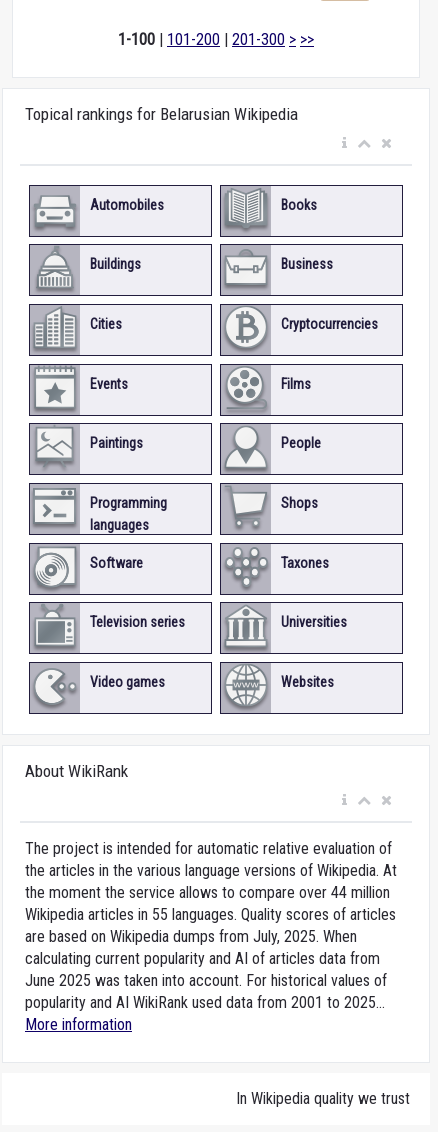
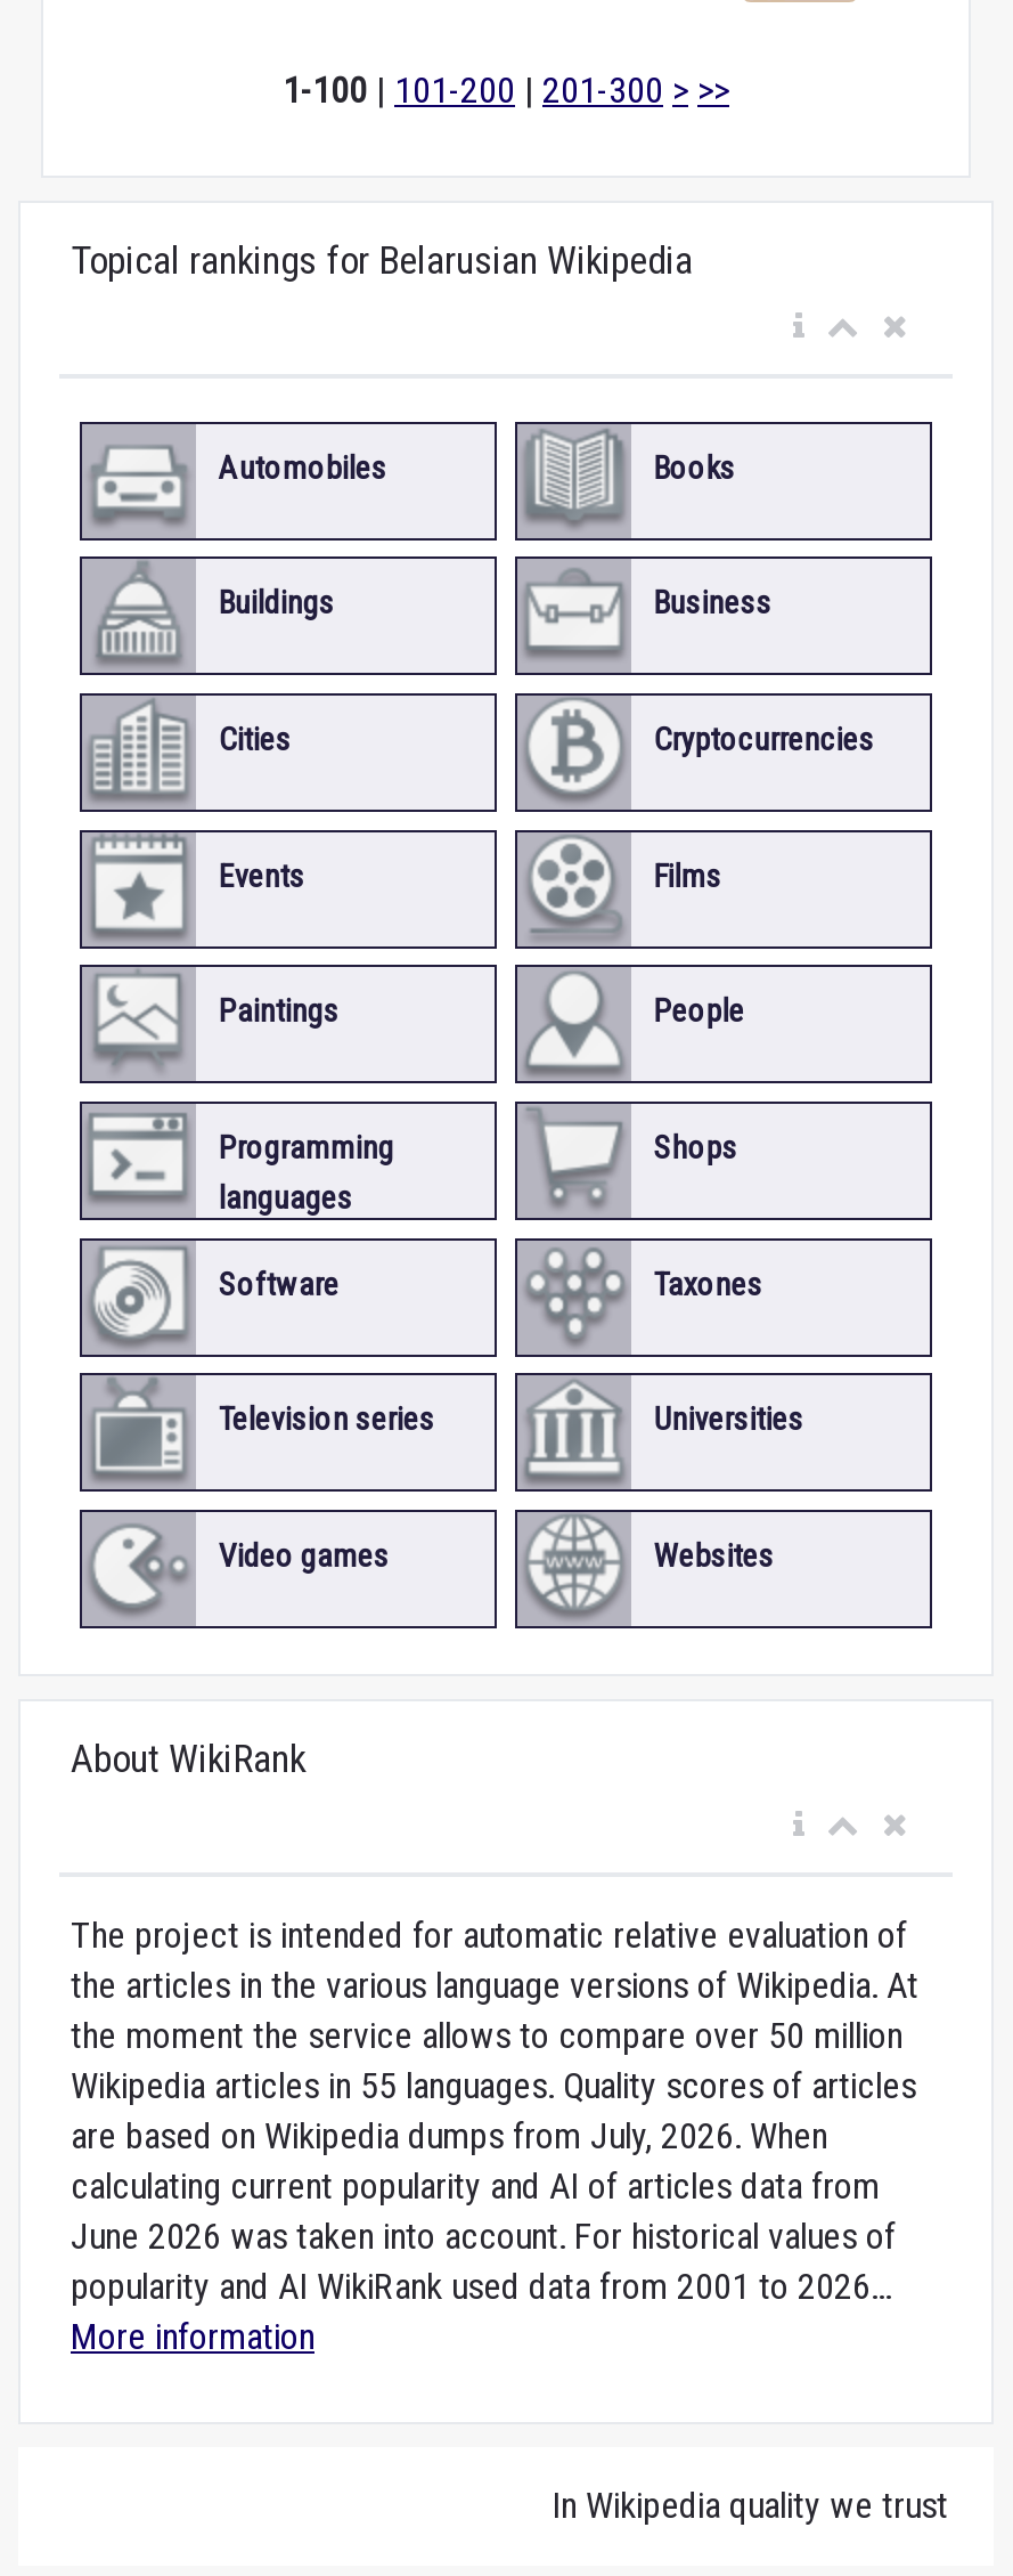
[25,883,390,902] the moment the service allows to compare over 44 million -> [71,2013,902,2056] the moment the service allows to compare over 50 million
[25,927,357,946] are based on Wikipedia dumps from July, 2025. When -> [71,2113,827,2157] are based on Wikipedia dumps from July, 2026. When
[25,971,387,990] June 2025 was taken into account. For historical values of -> [71,2214,896,2257] June 2026 was taken into account. For historical values of
[25,993,385,1012] popularity and AI WikiRank used data from 2001 to 2025... -> [71,2264,891,2307] popularity and AI WikiRank used data from 2001 to 2026...

